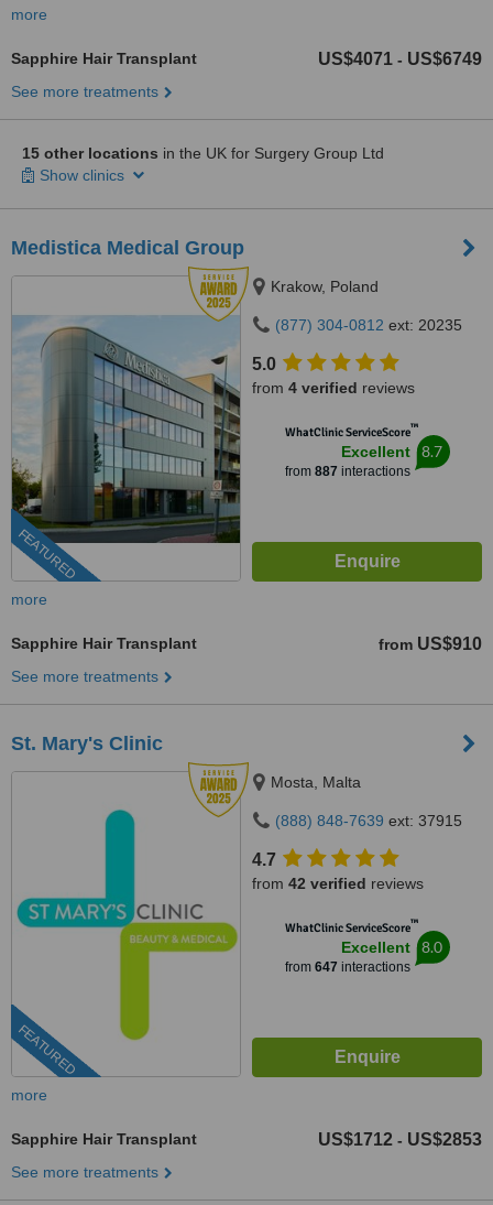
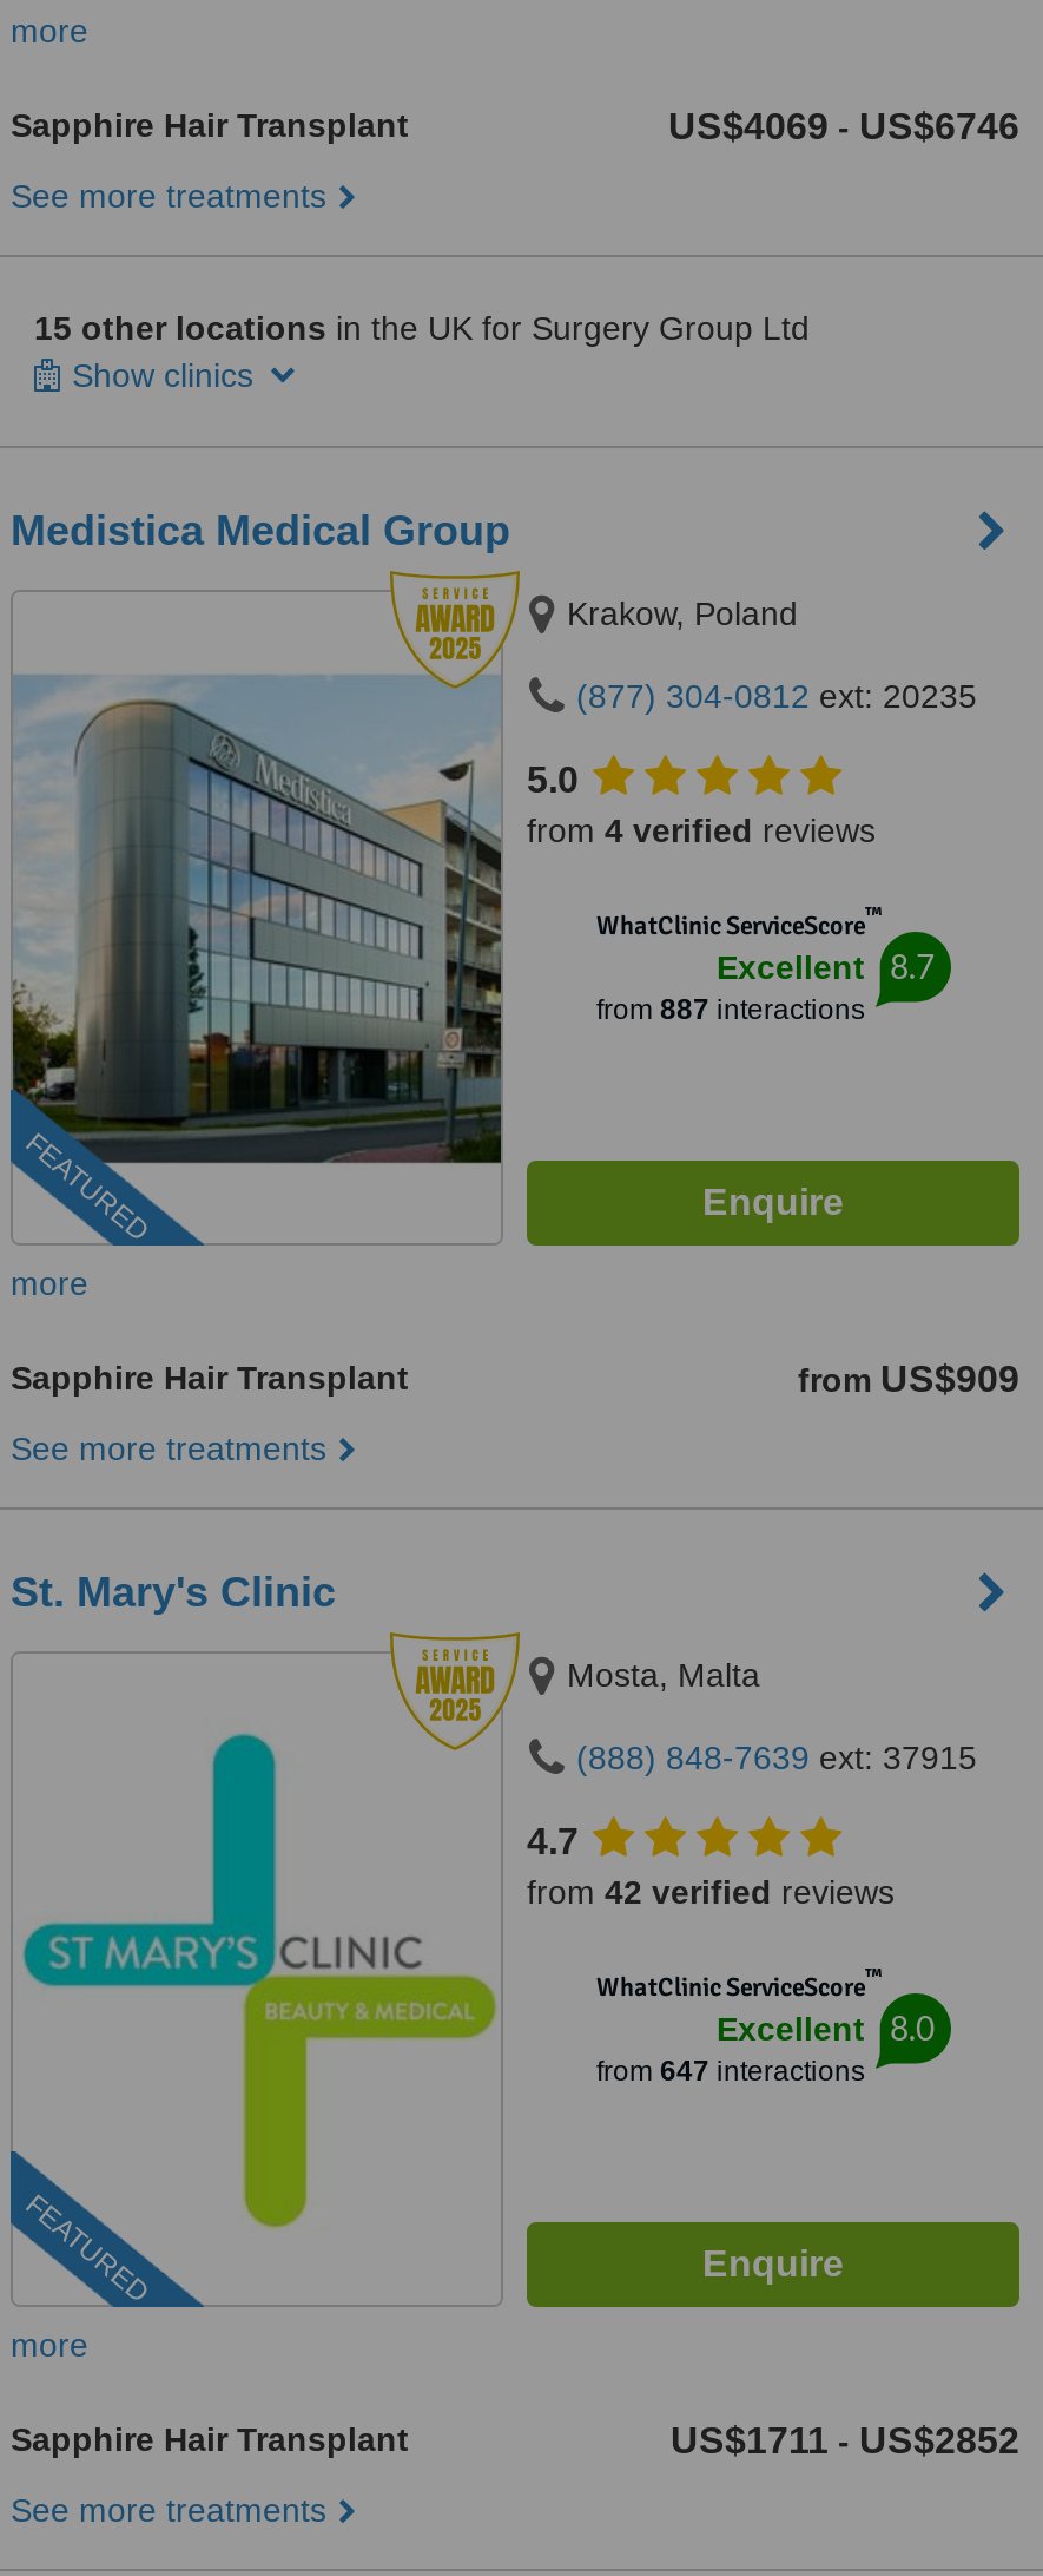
[318,50,482,68] US$4071 - US$6749 -> [668,106,1019,146] US$4069 - US$6746
[379,634,482,653] from US$910 -> [798,1359,1019,1399] from US$909
[318,1130,482,1149] US$1712 - US$2853 -> [671,2420,1019,2460] US$1711 - US$2852

